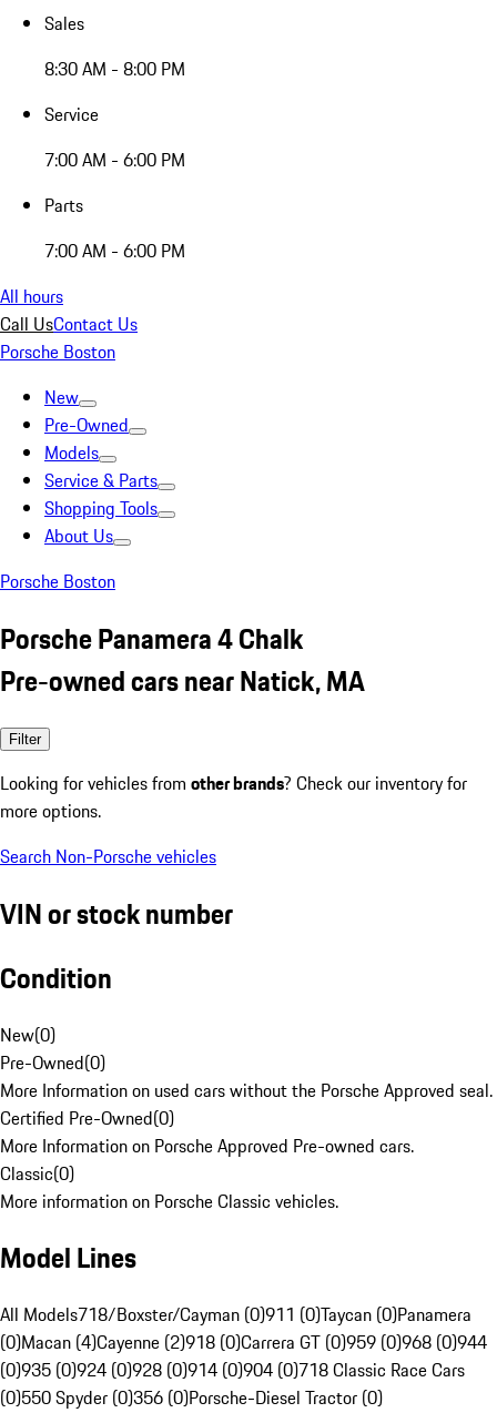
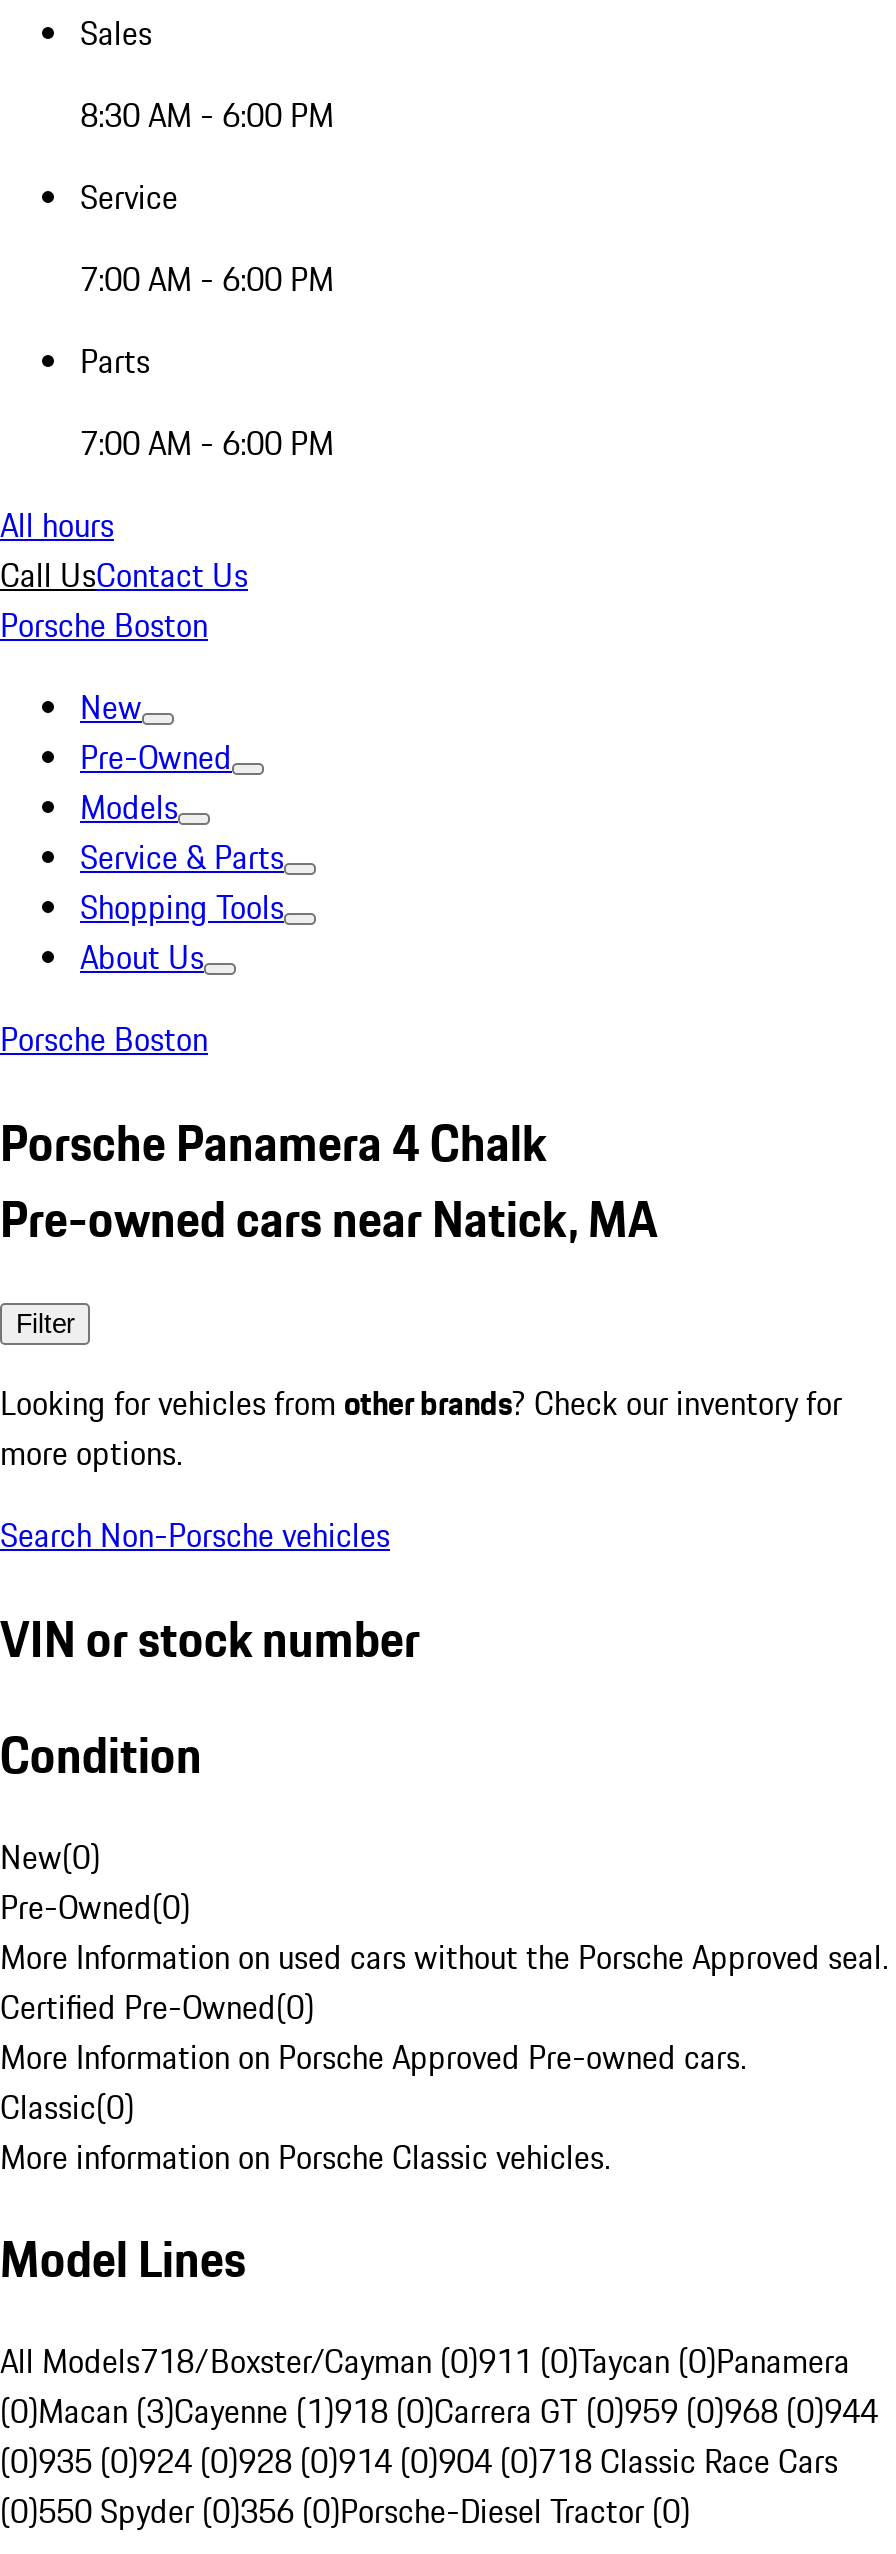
[44,55,185,82] 8:30 AM - 8:00 PM -> [80,91,334,139] 8:30 AM - 6:00 PM
[0,1329,487,1356] (0)Macan (4)Cayenne (2)918 (0)Carrera GT (0)959 (0)968 (0)944 -> [0,2388,878,2436] (0)Macan (3)Cayenne (1)918 (0)Carrera GT (0)959 (0)968 (0)944

